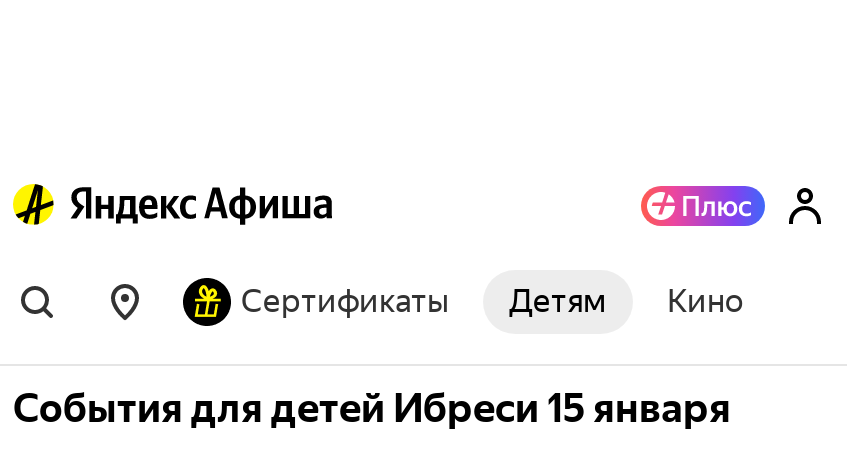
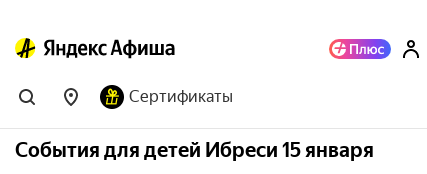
[509,282,743,320] Детям | Кино -> none

